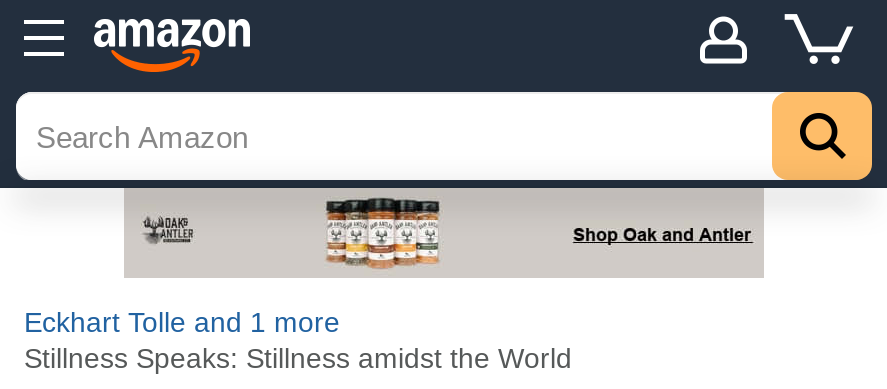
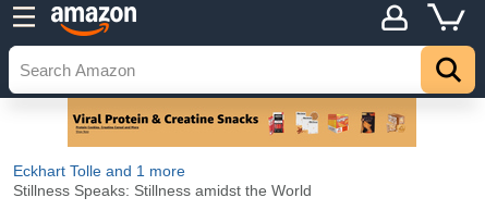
[126,186,762,276] [image] -> [68,97,416,147] [image]

